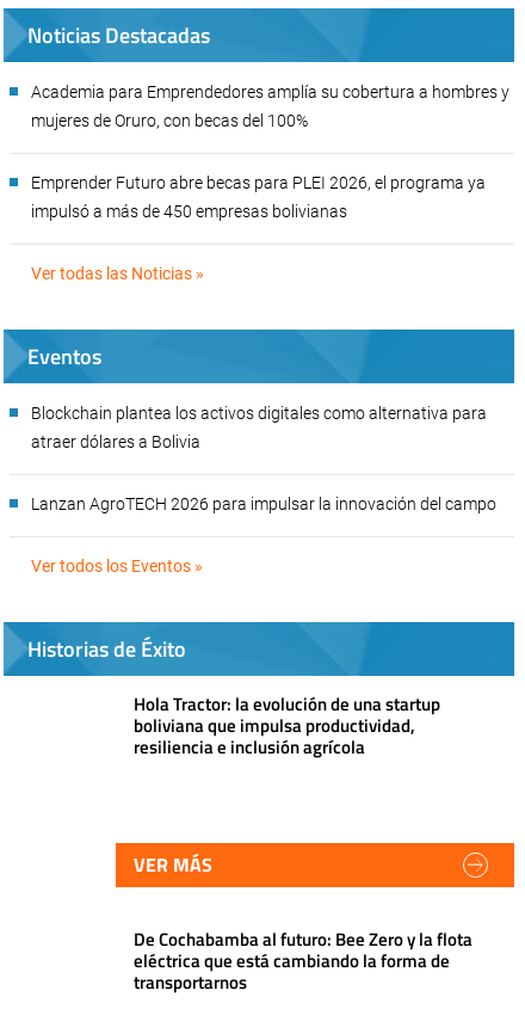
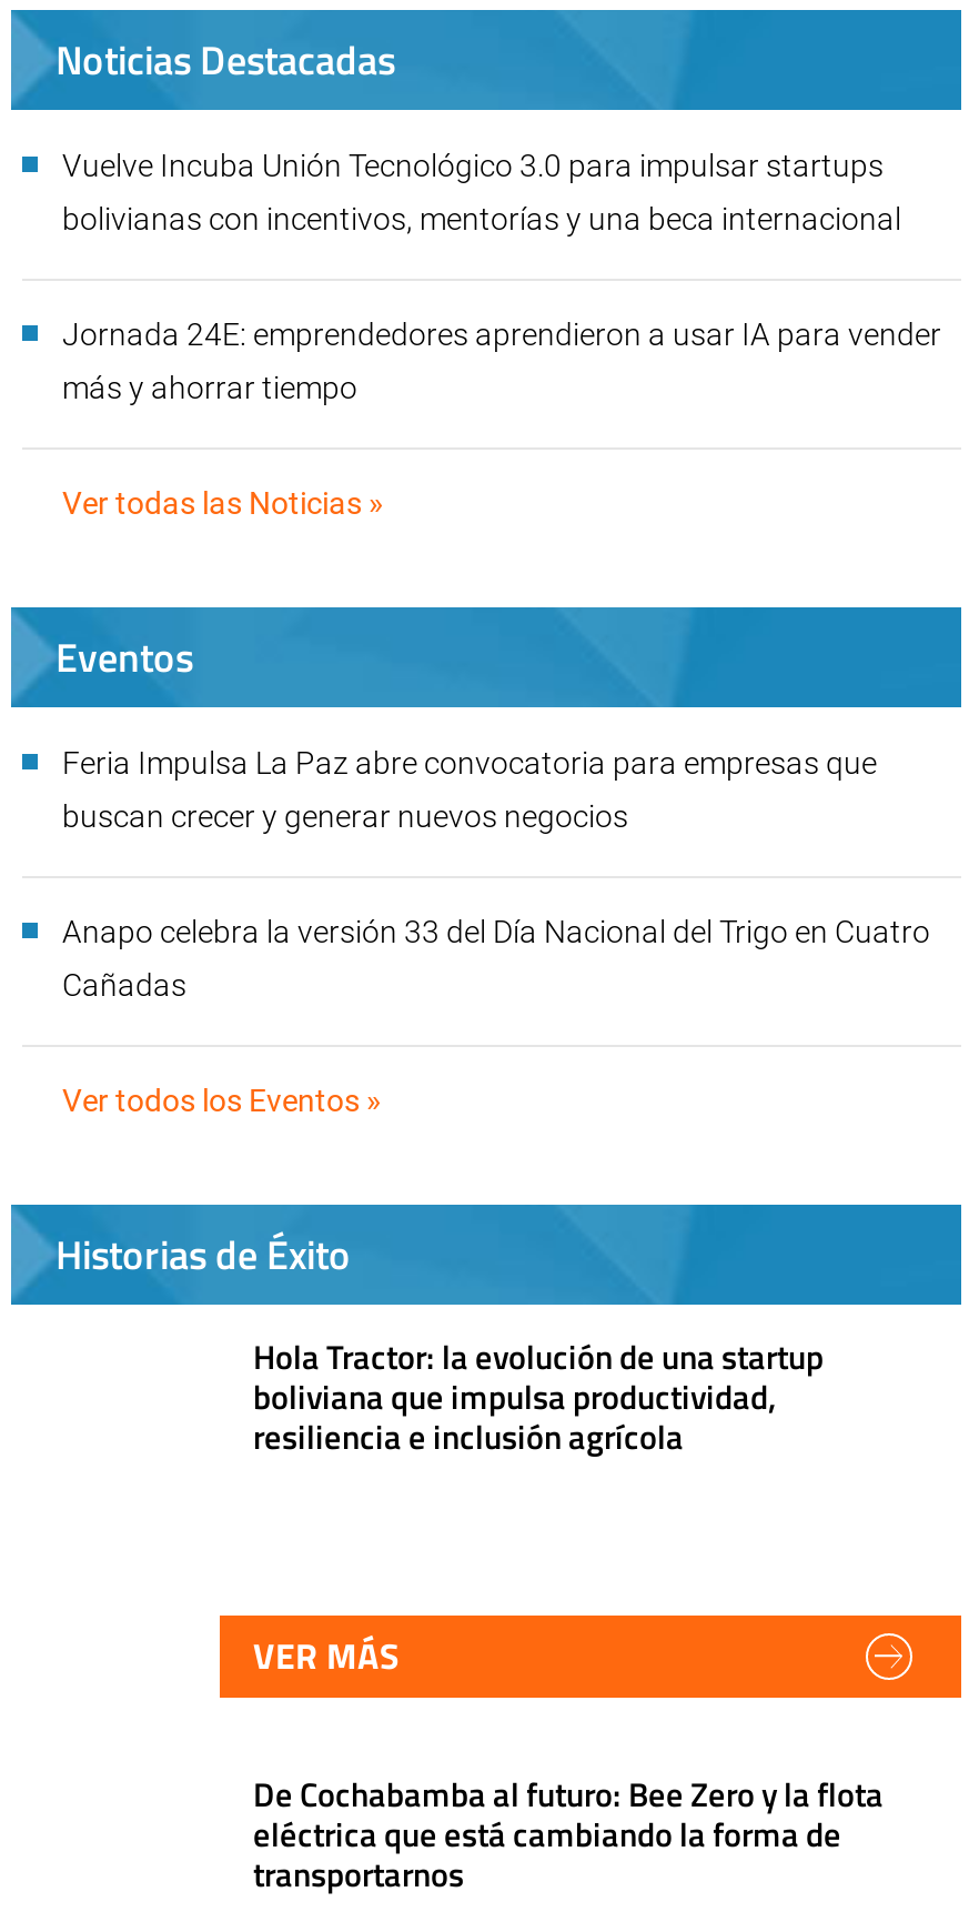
[31,82,509,101] Academia para Emprendedores amplía su cobertura a hombres y -> [62,148,884,183] Vuelve Incuba Unión Tecnológico 3.0 para impulsar startups
[31,111,308,130] mujeres de Oruro, con becas del 100% -> [62,201,908,237] bolivianas con incentivos, mentorías y una beca internacional
[31,173,486,192] Emprender Futuro abre becas para PLEI 2026, el programa ya -> [62,316,941,352] Jornada 24E: emprendedores aprendieron a usar IA para vender
[31,202,347,221] impulsó a más de 450 empresas bolivianas -> [62,370,357,405] más y ahorrar tiempo
[31,404,496,513] Blockchain plantea los activos digitales como alternativa para | atraer dólares a Bolivia | Lanzan AgroTECH 2026 para impulsar la innovación del campo -> [62,745,930,1003] Feria Impulsa La Paz abre convocatoria para empresas que | buscan crecer y generar nuevos negocios | Anapo celebra la versión 33 del Día Nacional del Trigo en Cuatro | Cañadas

